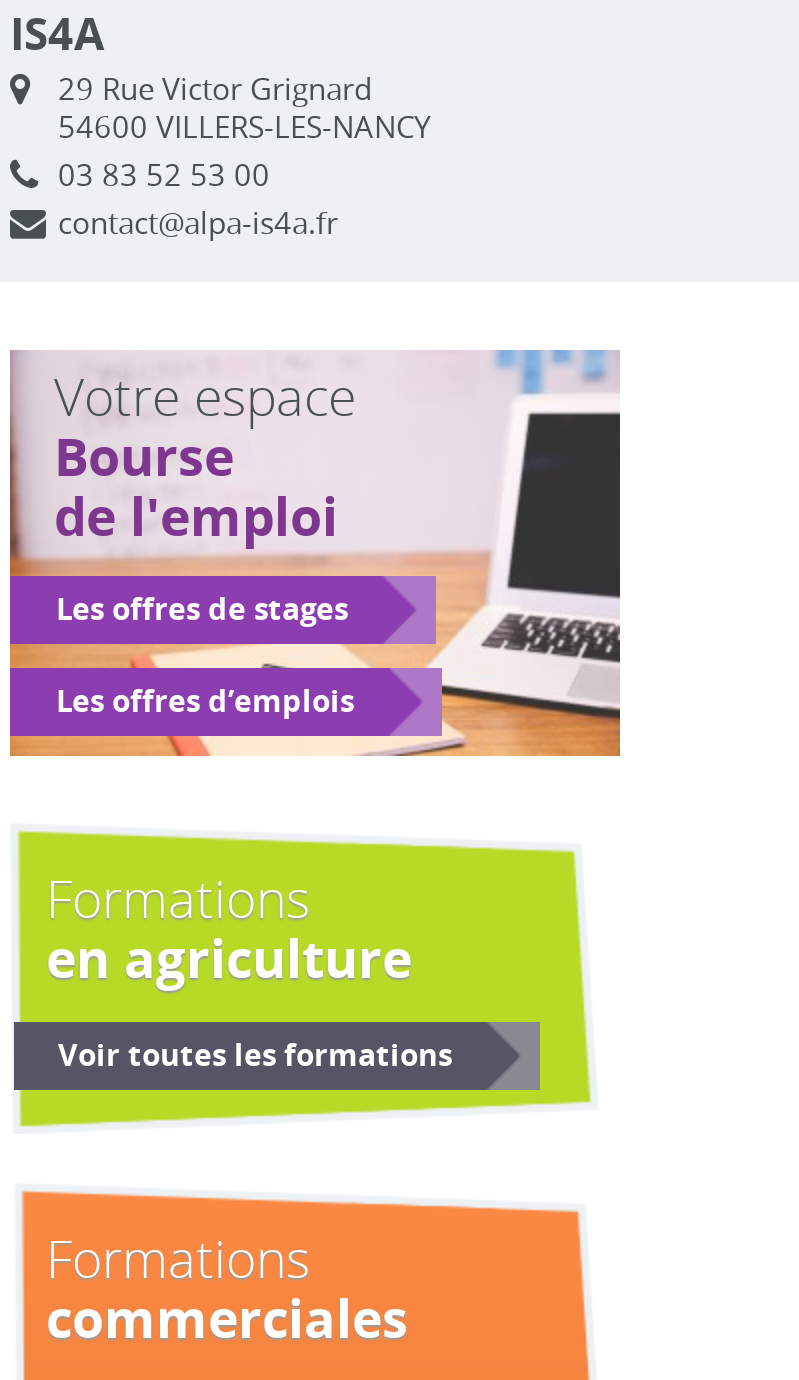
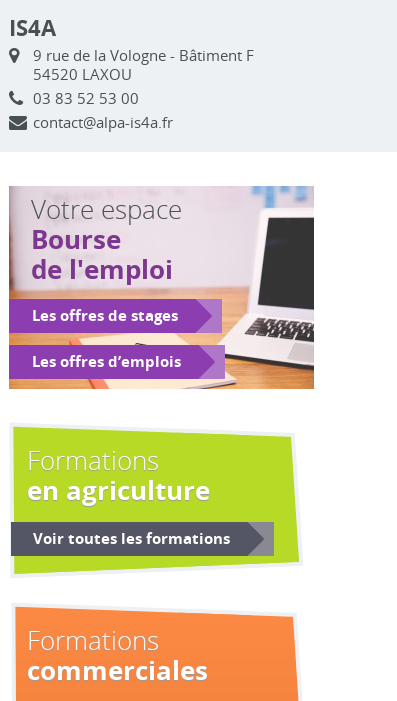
[58,68,430,146] 29 Rue Victor Grignard | 54600 VILLERS-LES-NANCY -> [33,45,254,84] 9 rue de la Vologne - Bâtiment F | 54520 LAXOU

